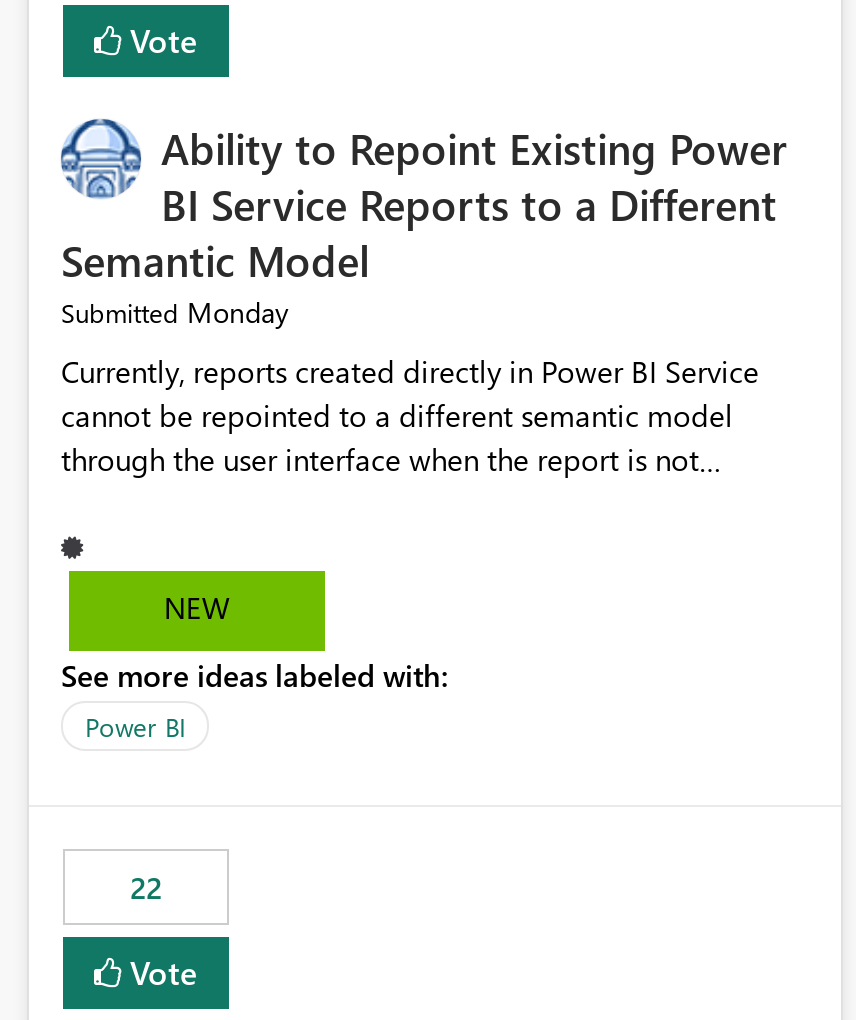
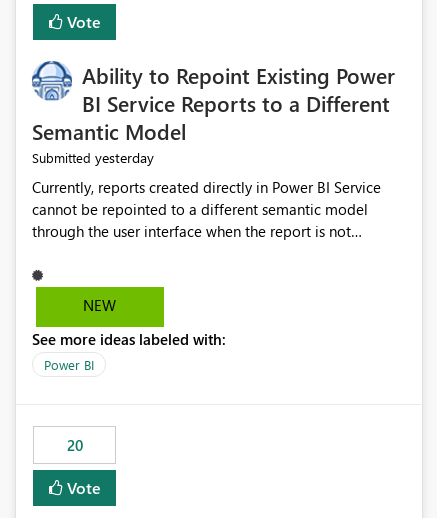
[61,294,289,332] Submitted Monday -> [32,148,154,167] Submitted yesterday
[130,868,162,908] 22 -> [66,435,82,455] 20

